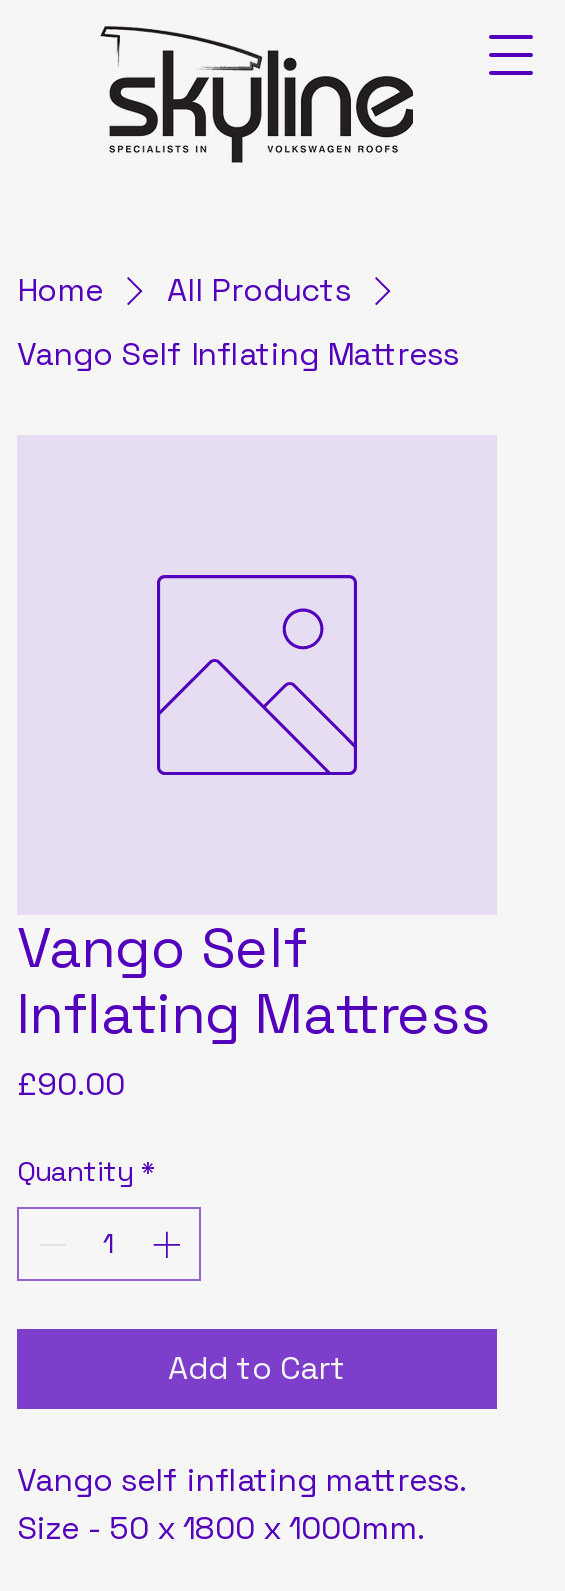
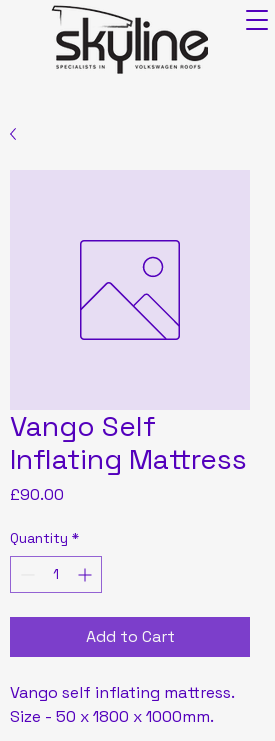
[17,269,459,375] Home | All Products | Vango Self Inflating Mattress -> none

